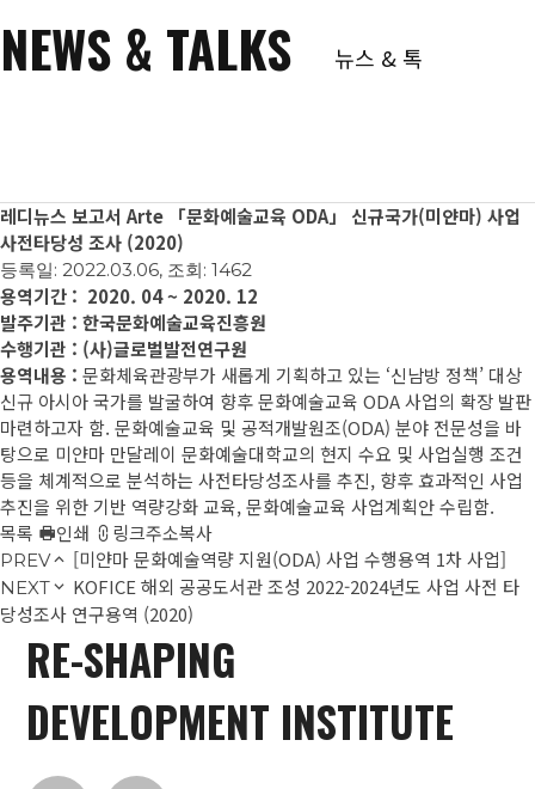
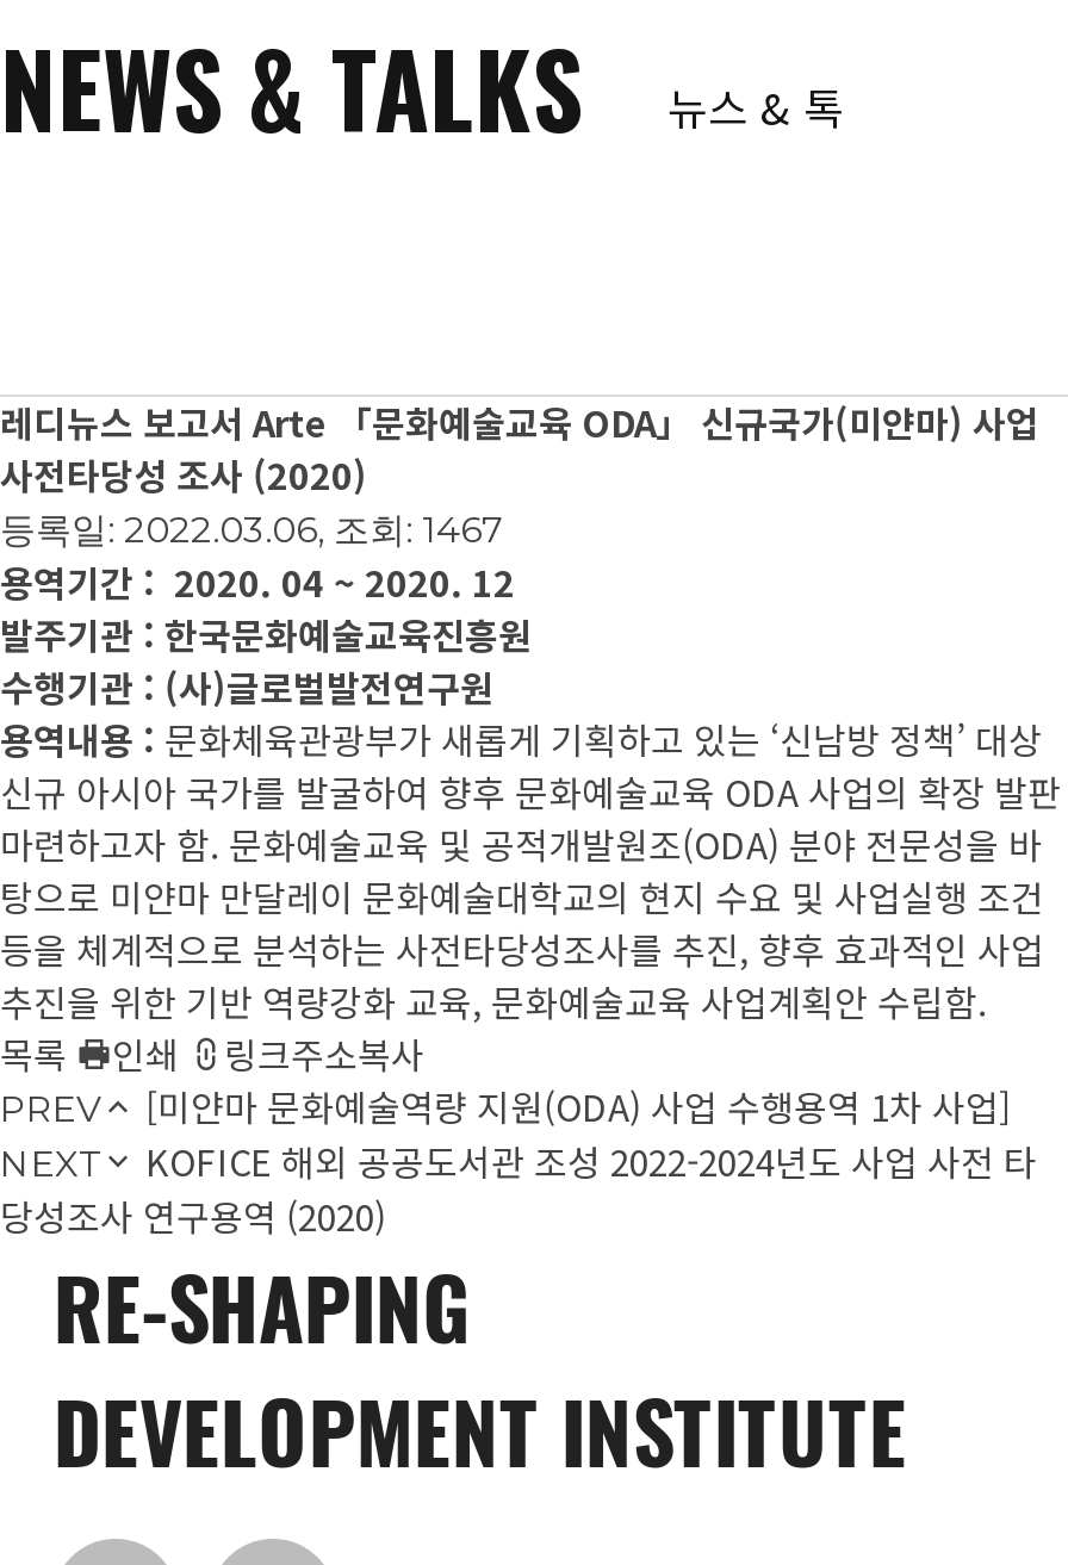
[0,258,252,281] 등록일: 2022.03.06, 조회: 1462 -> [0,507,503,552] 등록일: 2022.03.06, 조회: 1467

